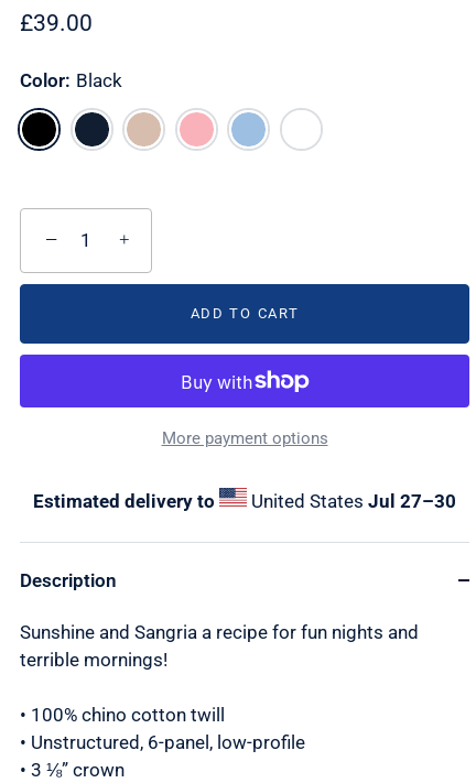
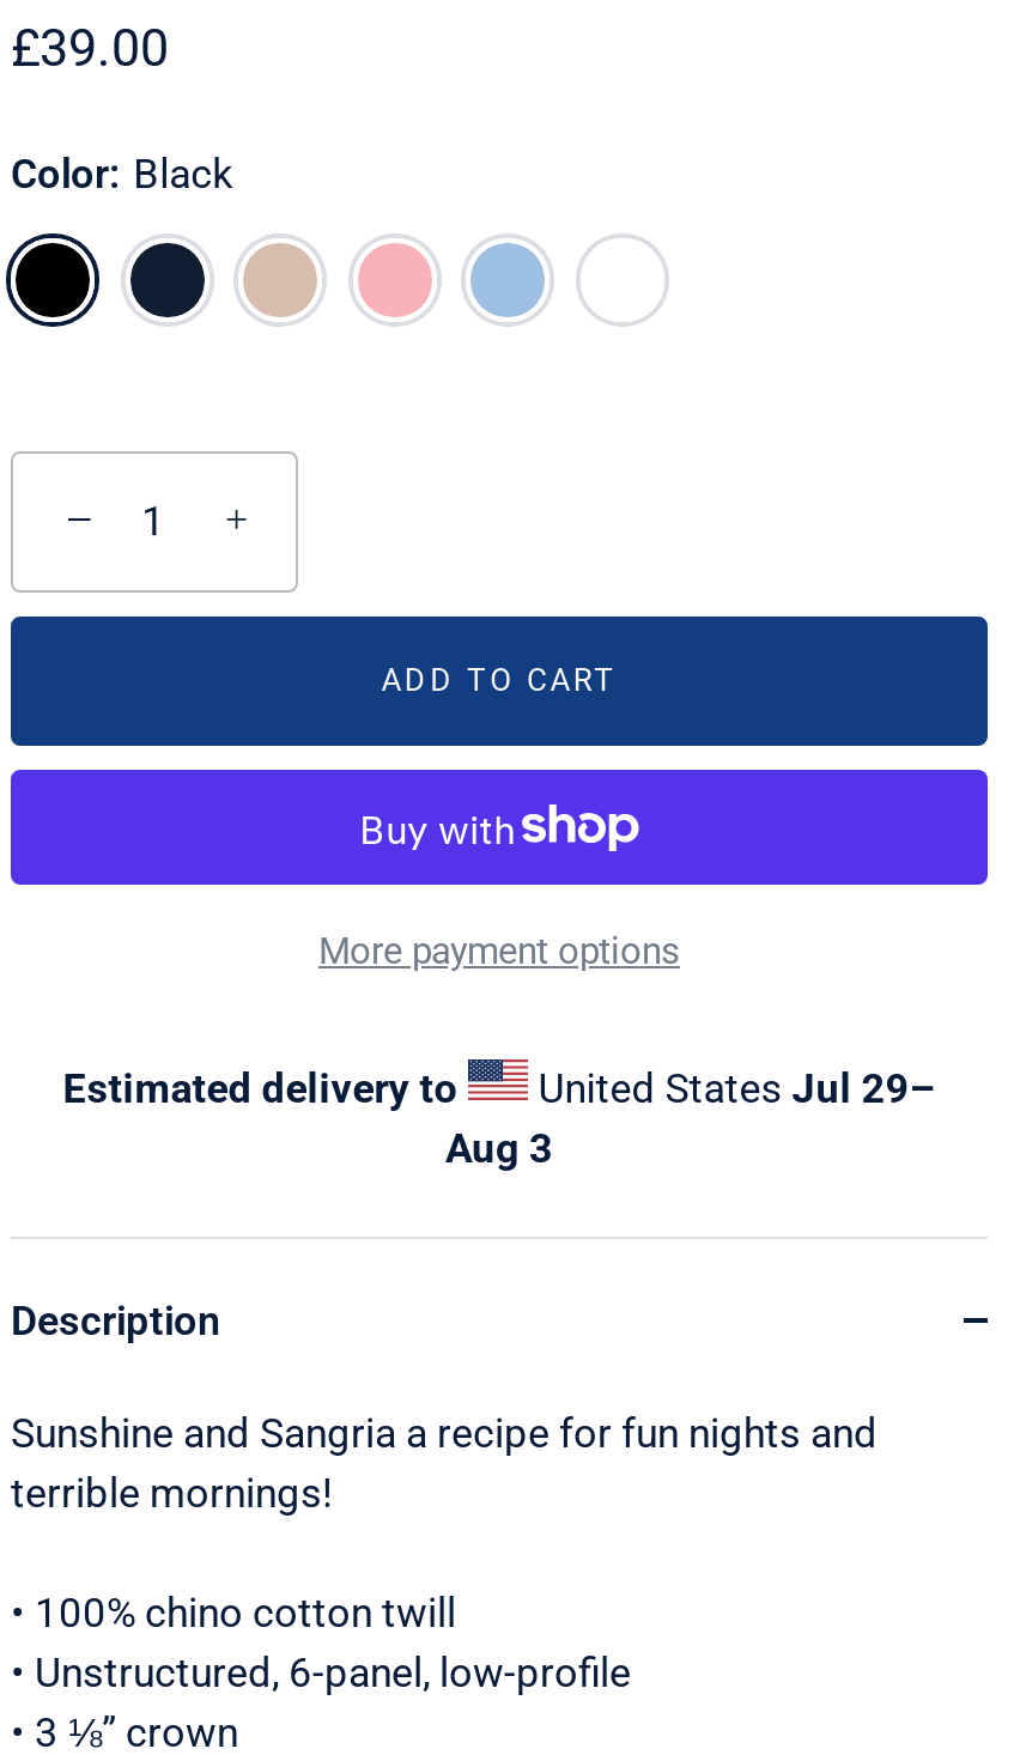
[247,490,456,512] United States Jul 27–30 -> [445,1064,935,1171] United States Jul 29– | Aug 3

